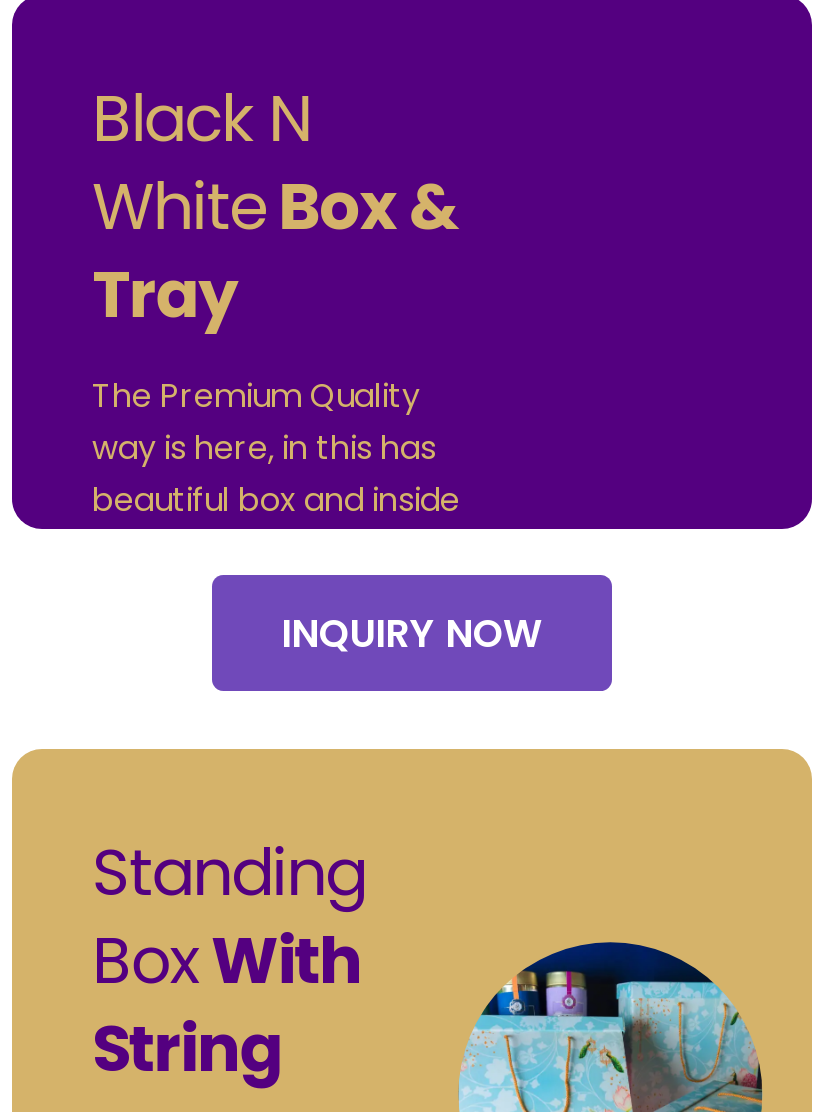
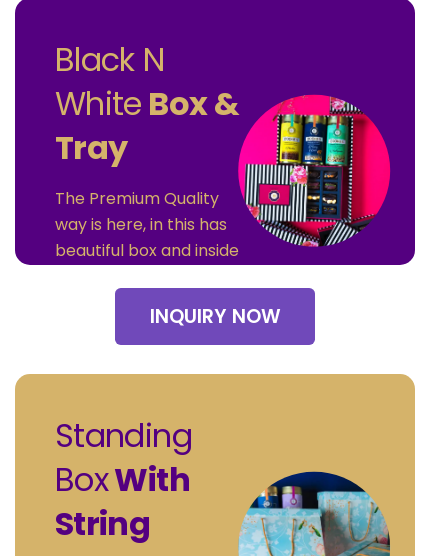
none -> [237,94,391,247] [image]

